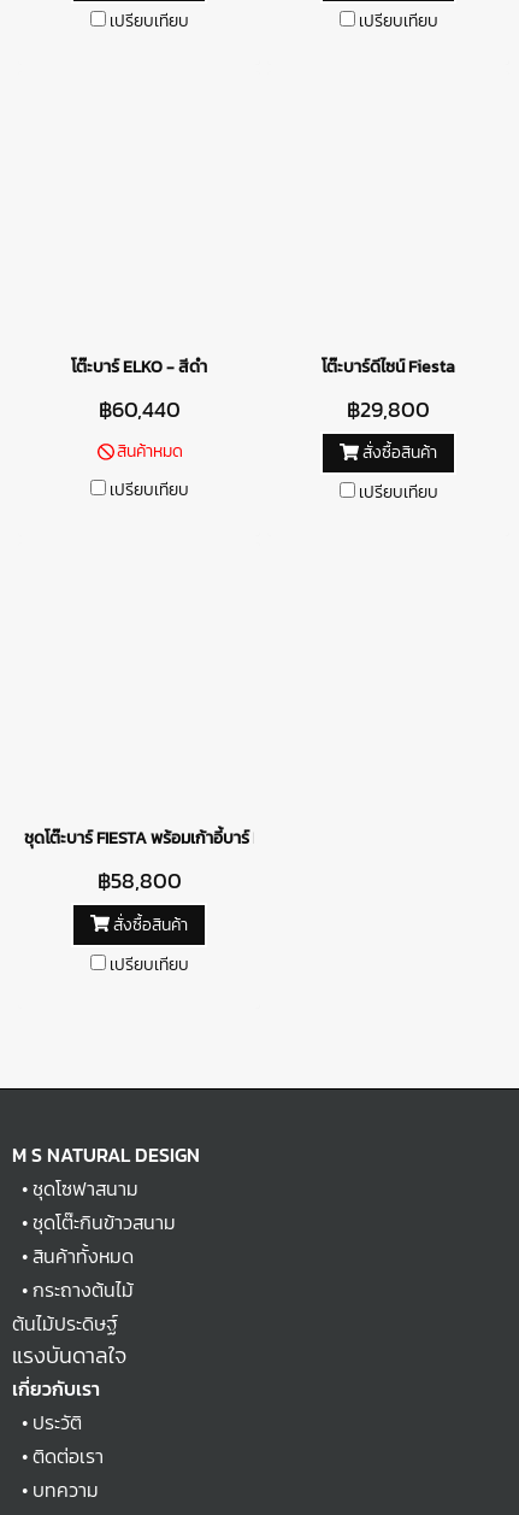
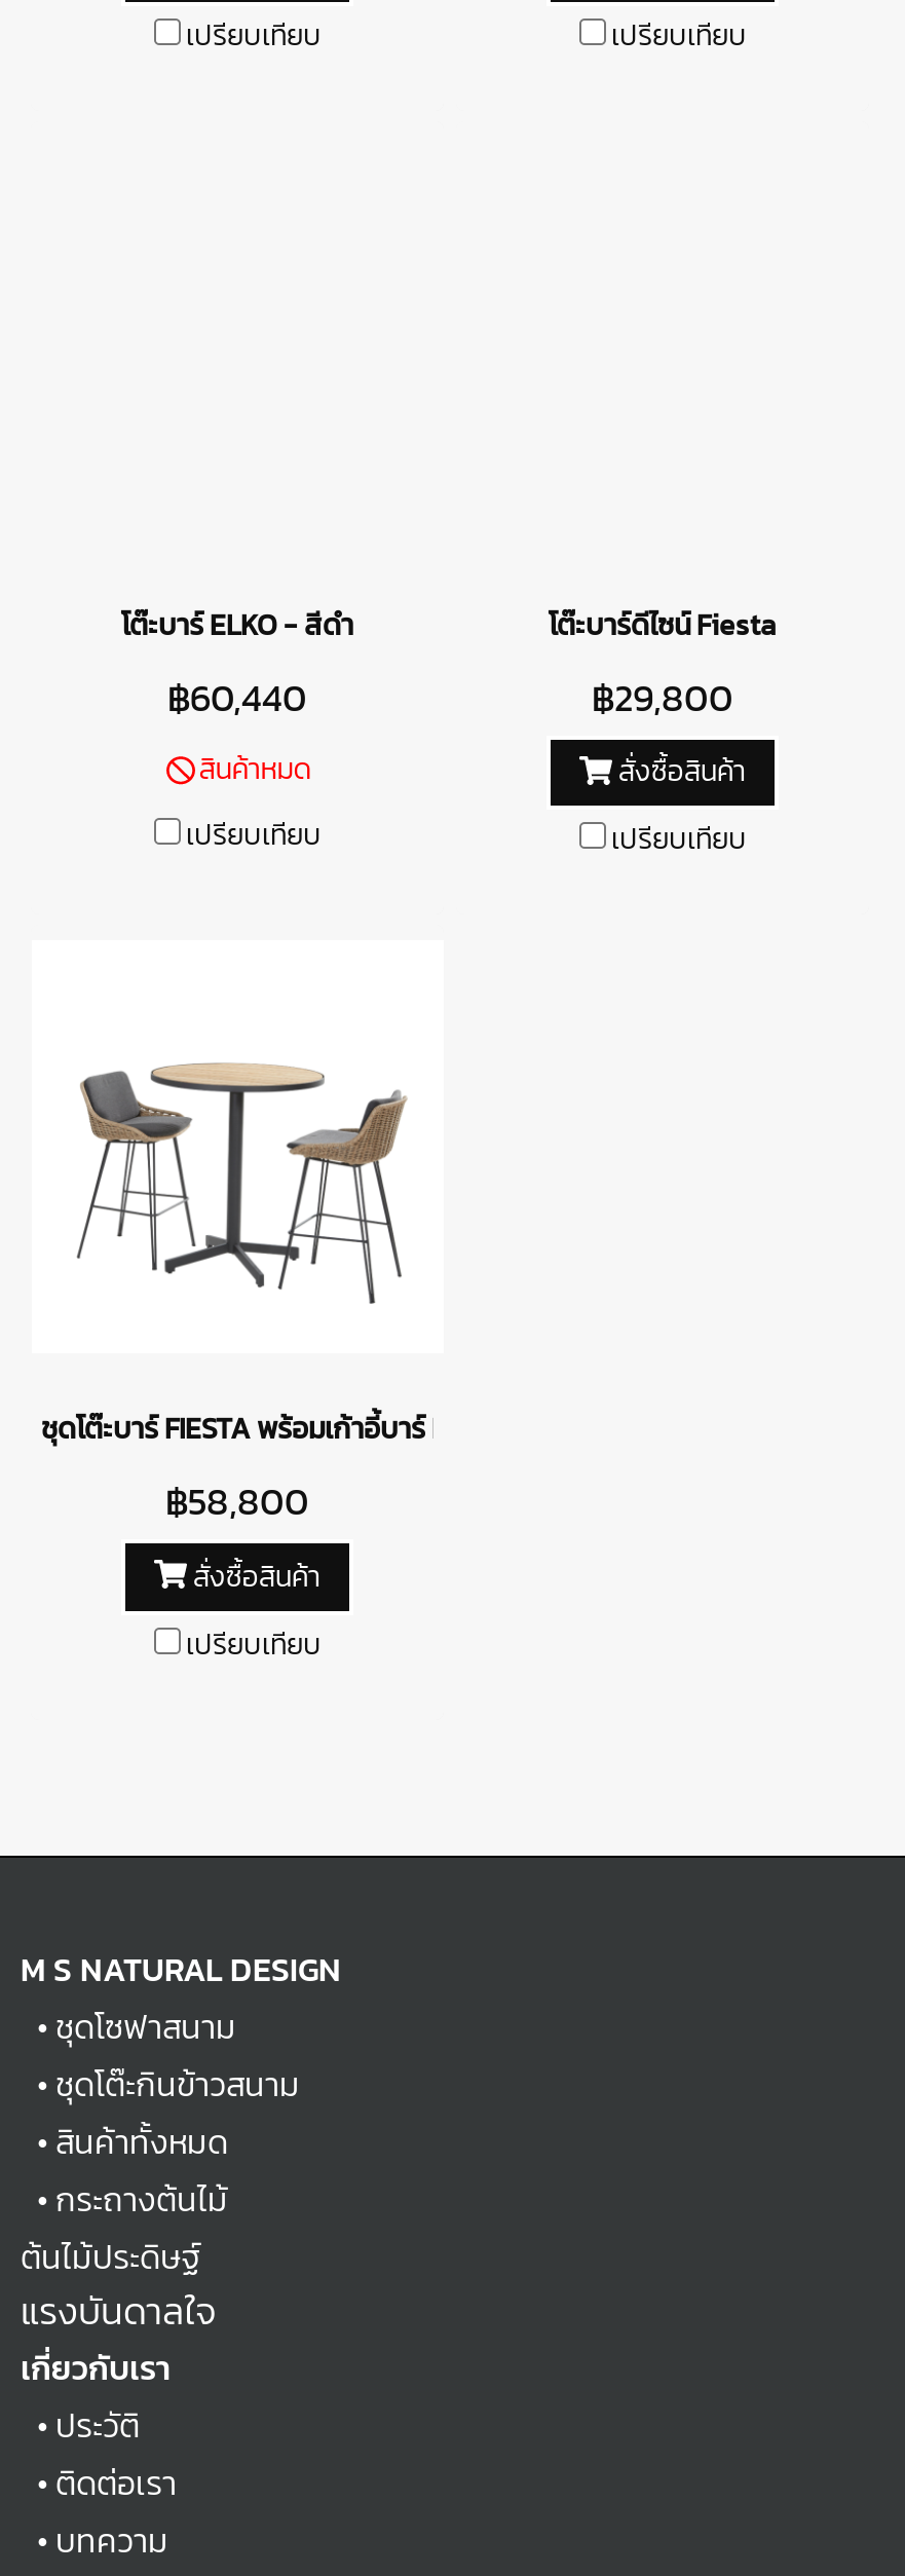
none -> [76,1062,407,1305] [image]

